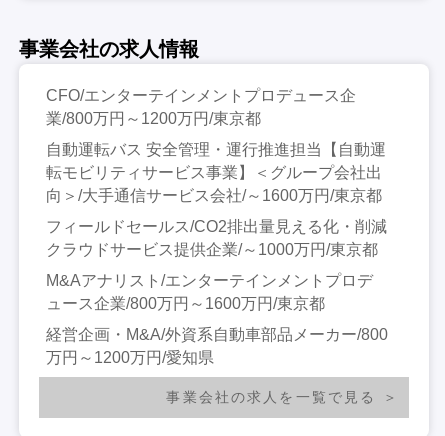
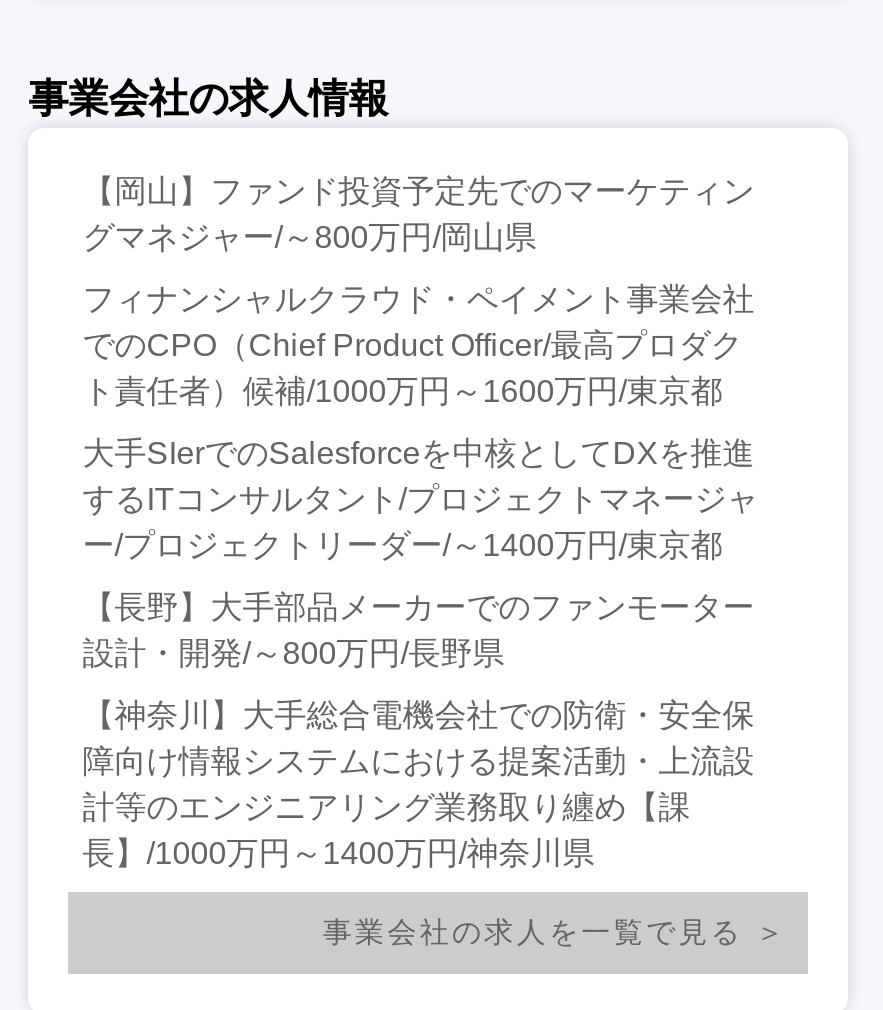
[46,87,356,127] CFO/エンターテインメントプロデュース企 | 業/800万円～1200万円/東京都 -> [82,174,754,254] 【岡山】ファンド投資予定先でのマーケティン | グマネジャー/～800万円/岡山県
[46,141,386,204] 自動運転バス 安全管理・運行推進担当【自動運 | 転モビリティサービス事業】＜グループ会社出 | 向＞/大手通信サービス会社/～1600万円/東京都 -> [82,282,754,408] フィナンシャルクラウド・ペイメント事業会社 | でのCPO（Chief Product Officer/最高プロダク | ト責任者）候補/1000万円～1600万円/東京都
[46,218,387,258] フィールドセールス/CO2排出量見える化・削減 | クラウドサービス提供企業/～1000万円/東京都 -> [82,436,758,562] 大手SIerでのSalesforceを中核としてDXを推進 | するITコンサルタント/プロジェクトマネージャ | ー/プロジェクトリーダー/～1400万円/東京都
[46,272,373,312] M&Aアナリスト/エンターテインメントプロデ | ュース企業/800万円～1600万円/東京都 -> [82,590,754,670] 【長野】大手部品メーカーでのファンモーター | 設計・開発/～800万円/長野県
[46,326,388,366] 経営企画・M&A/外資系自動車部品メーカー/800 | 万円～1200万円/愛知県 -> [82,698,754,870] 【神奈川】大手総合電機会社での防衛・安全保 | 障向け情報システムにおける提案活動・上流設 | 計等のエンジニアリング業務取り纏め【課 | 長】/1000万円～1400万円/神奈川県

